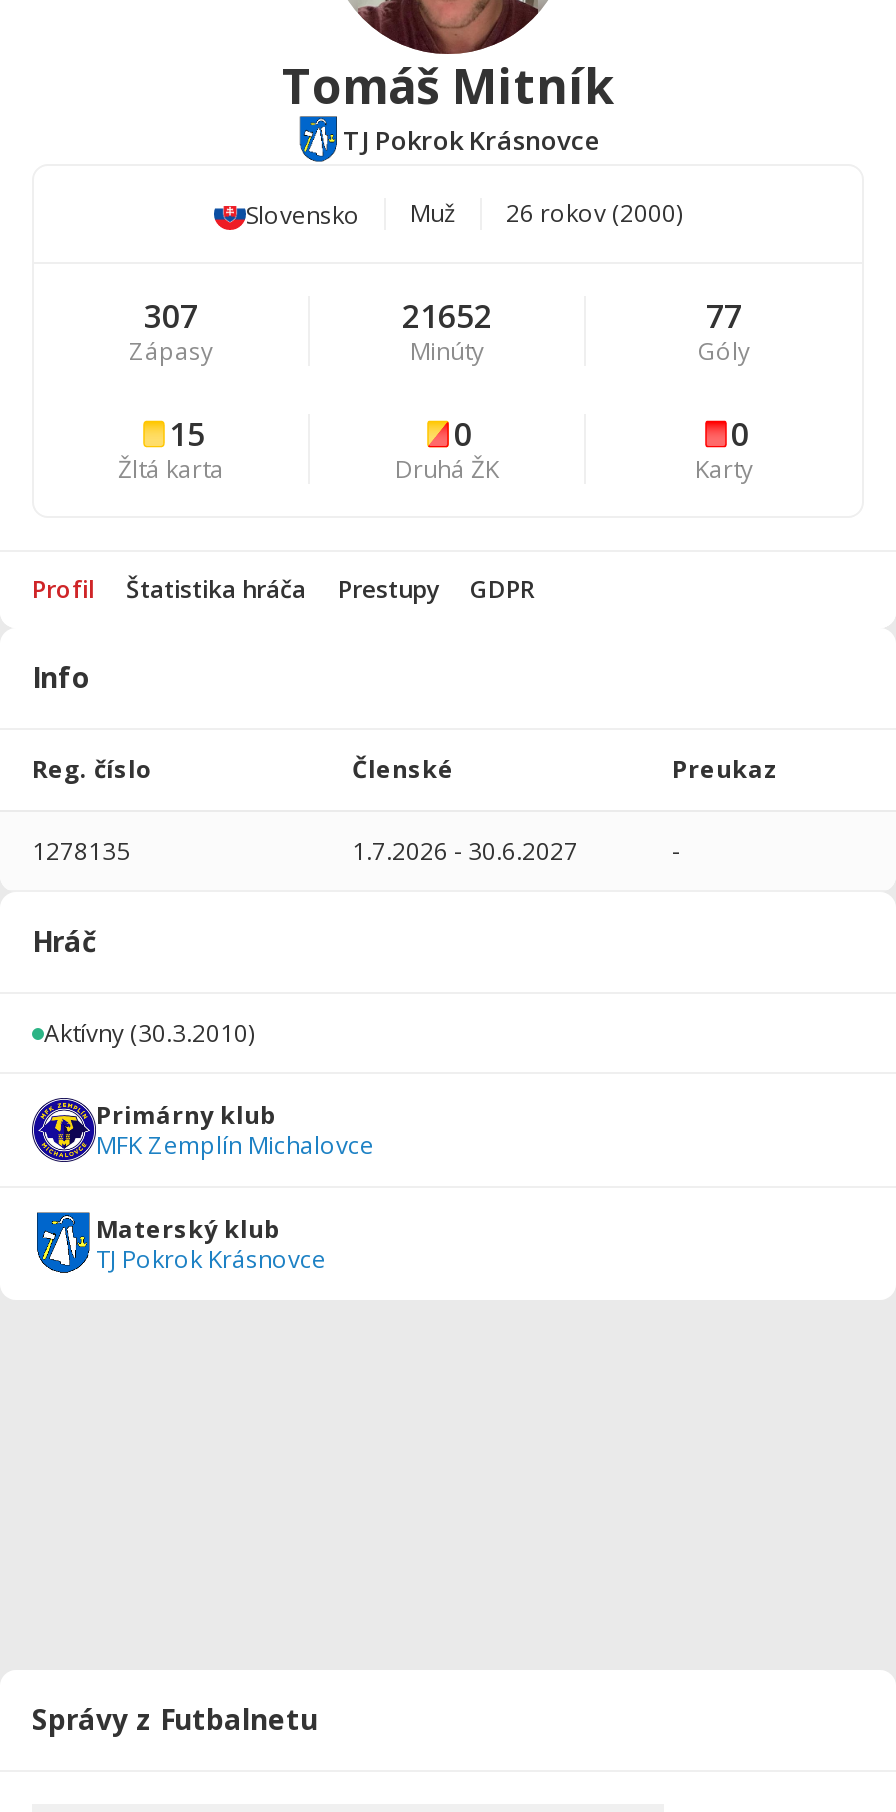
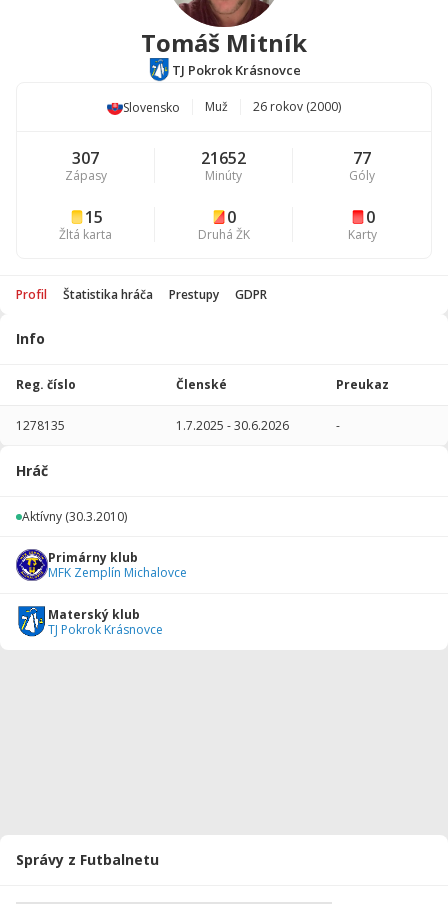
[352,834,578,868] 1.7.2026 - 30.6.2027 -> [176,417,289,434] 1.7.2025 - 30.6.2026

